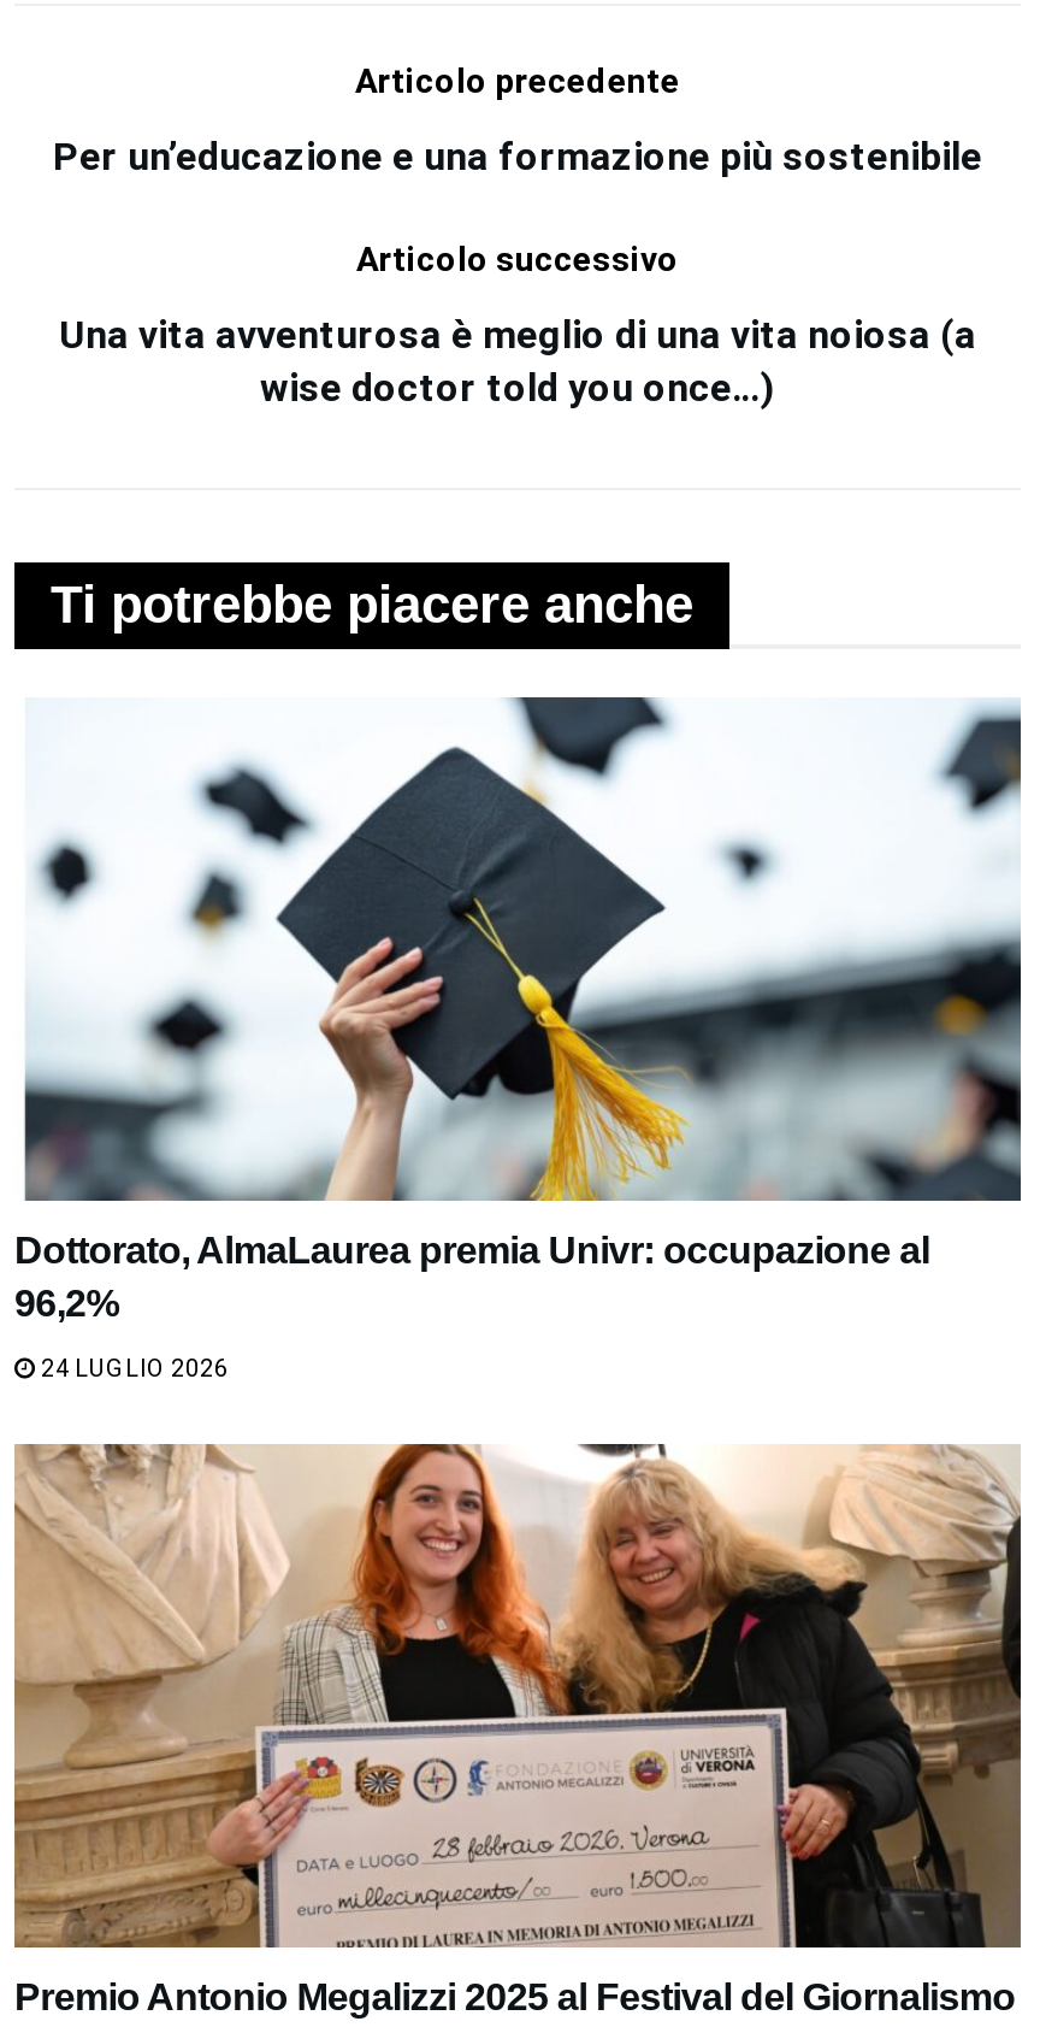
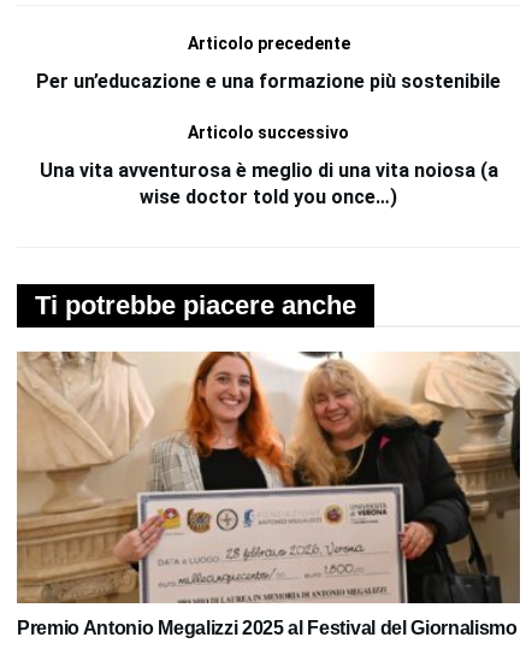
[14,695,1023,1381] [image] | Dottorato, AlmaLaurea premia Univr: occupazione al | 96,2% | 24 LUGLIO 2026 -> none

